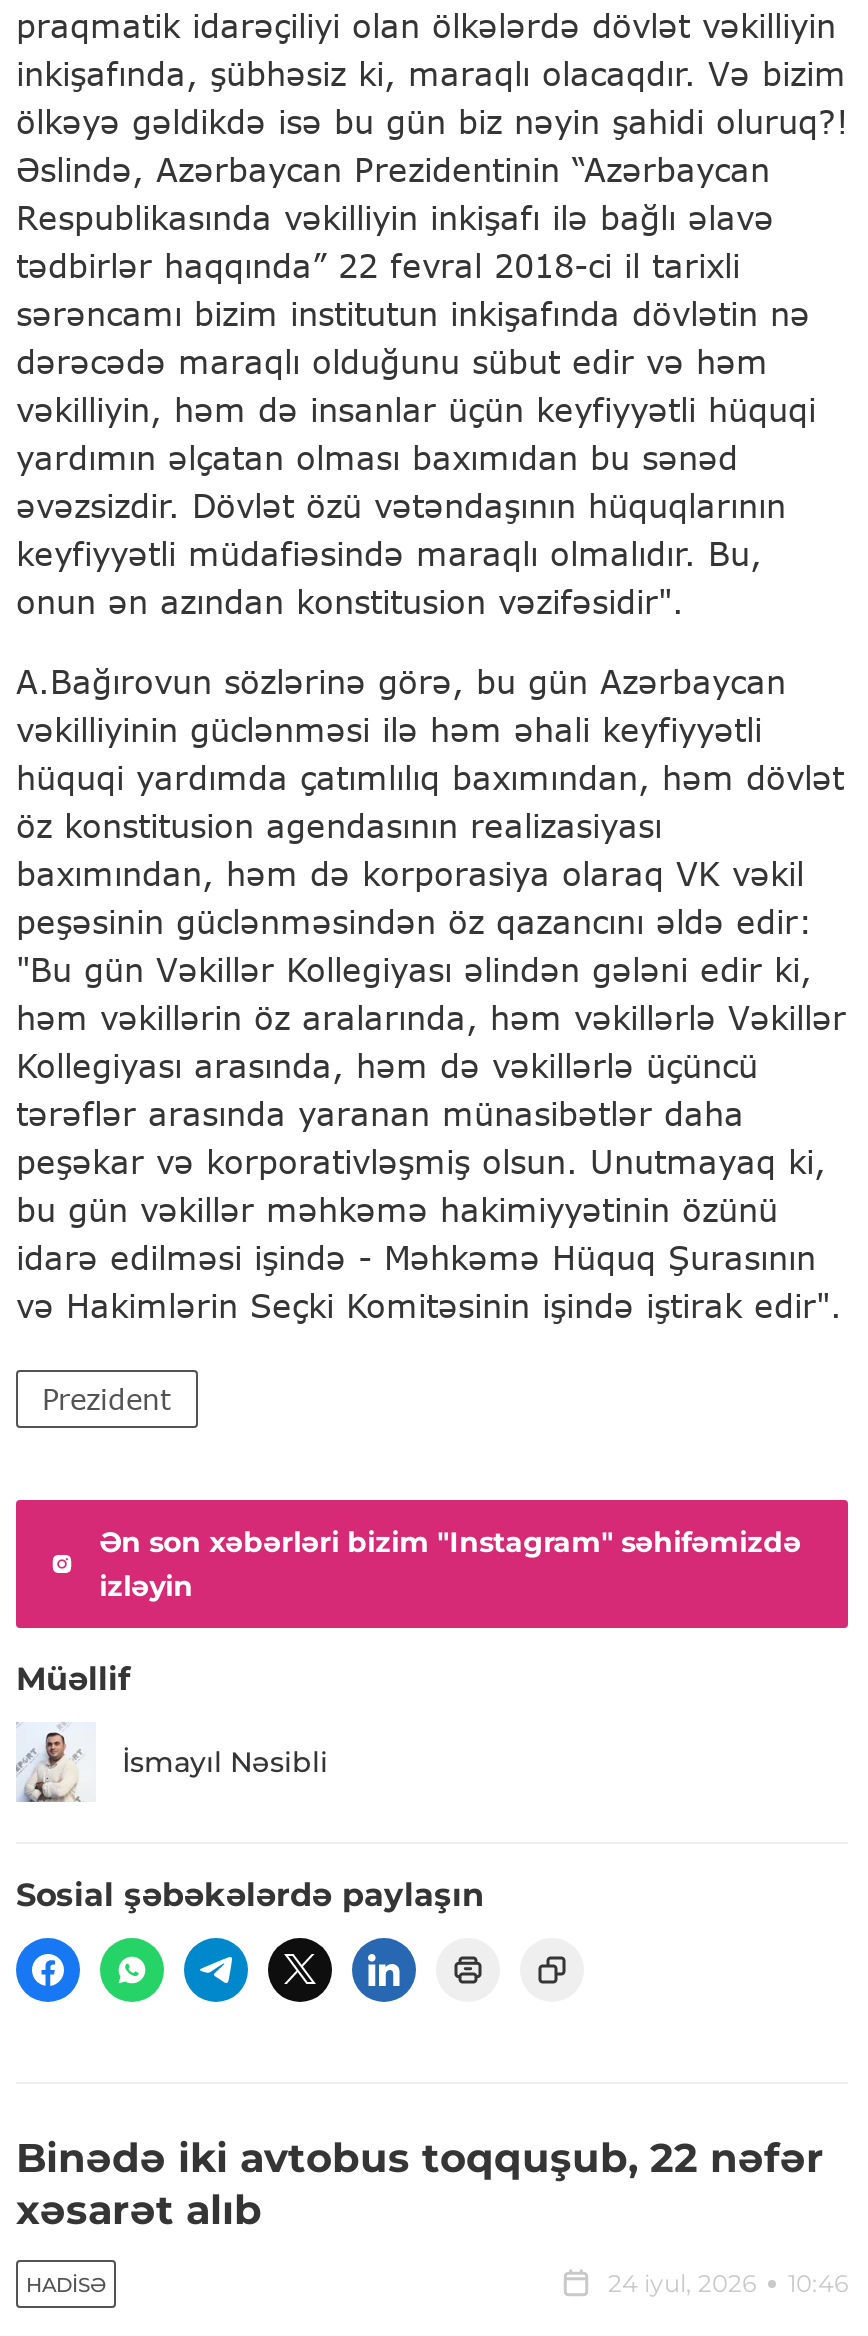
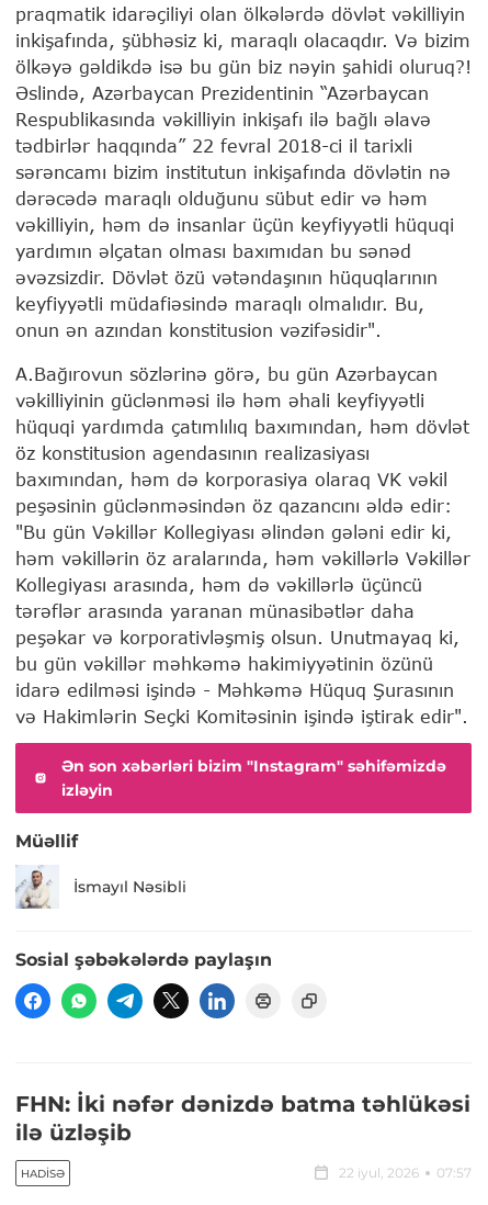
[42,1383,172,1417] Prezident -> none
[16,2135,824,2235] Binədə iki avtobus toqquşub, 22 nəfər | xəsarət alıb -> [15,1091,470,1146] FHN: İki nəfər dənizdə batma təhlükəsi | ilə üzləşib
[608,2269,848,2299] 24 iyul, 2026 | 10:46 -> [339,1165,472,1181] 22 iyul, 2026 | 07:57

